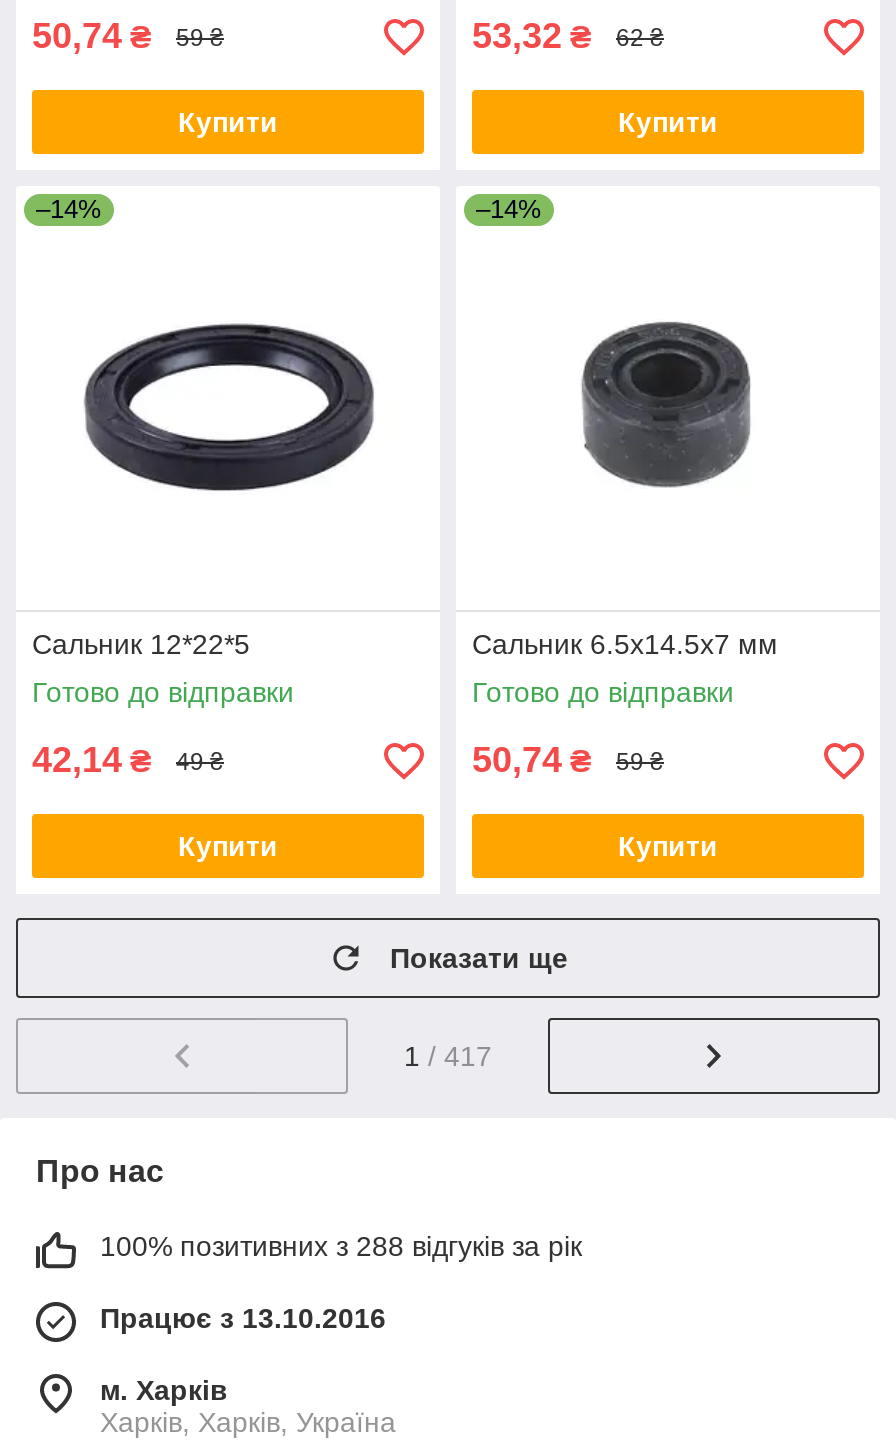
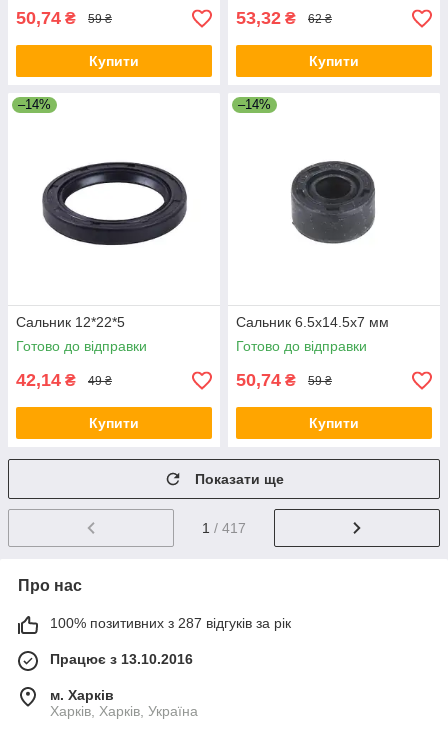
[100,1231,582,1263] 100% позитивних з 288 відгуків за рік -> [50,615,291,631] 100% позитивних з 287 відгуків за рік

